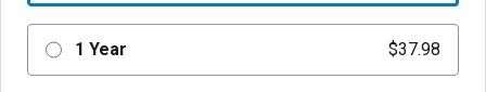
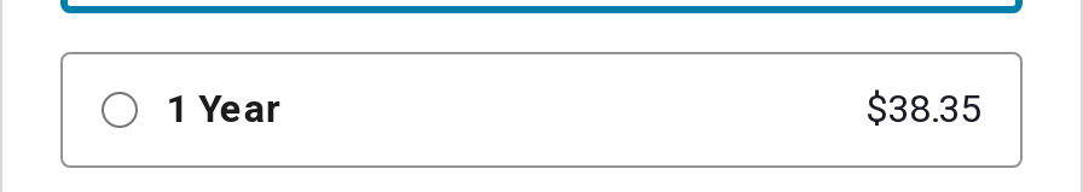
[388,39,440,60] $37.98 -> [865,86,981,132] $38.35

